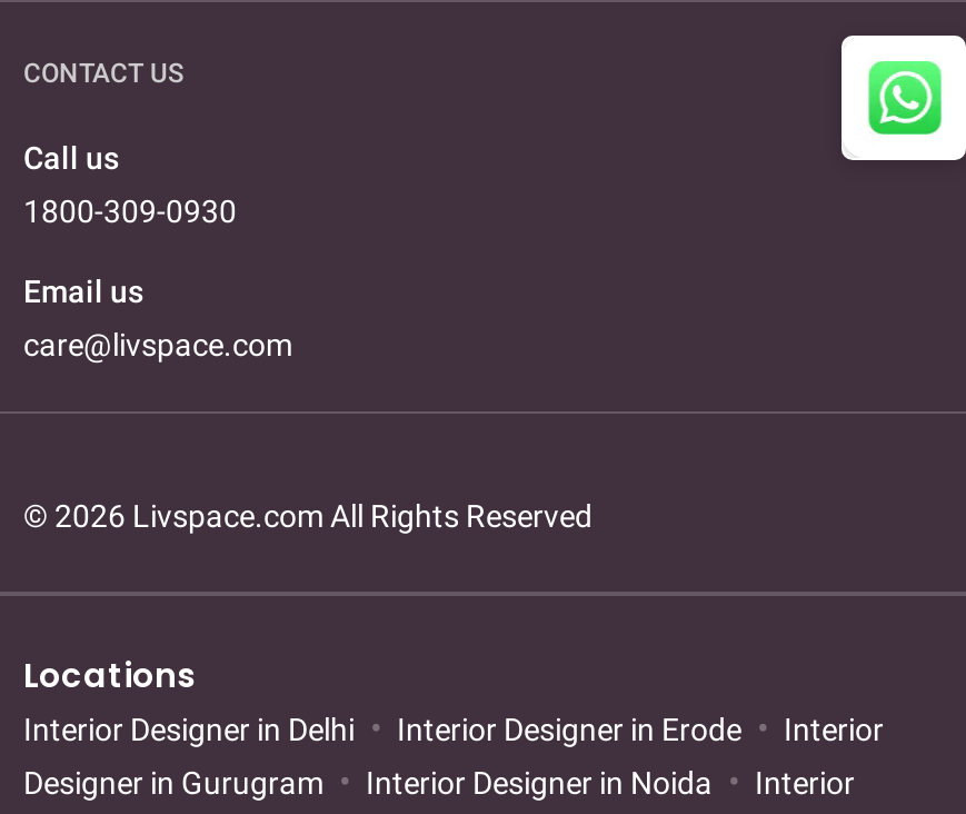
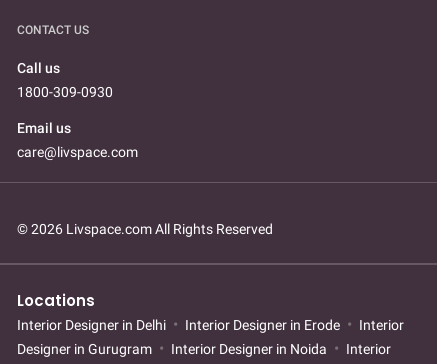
[839,33,959,162] [image] -> none

